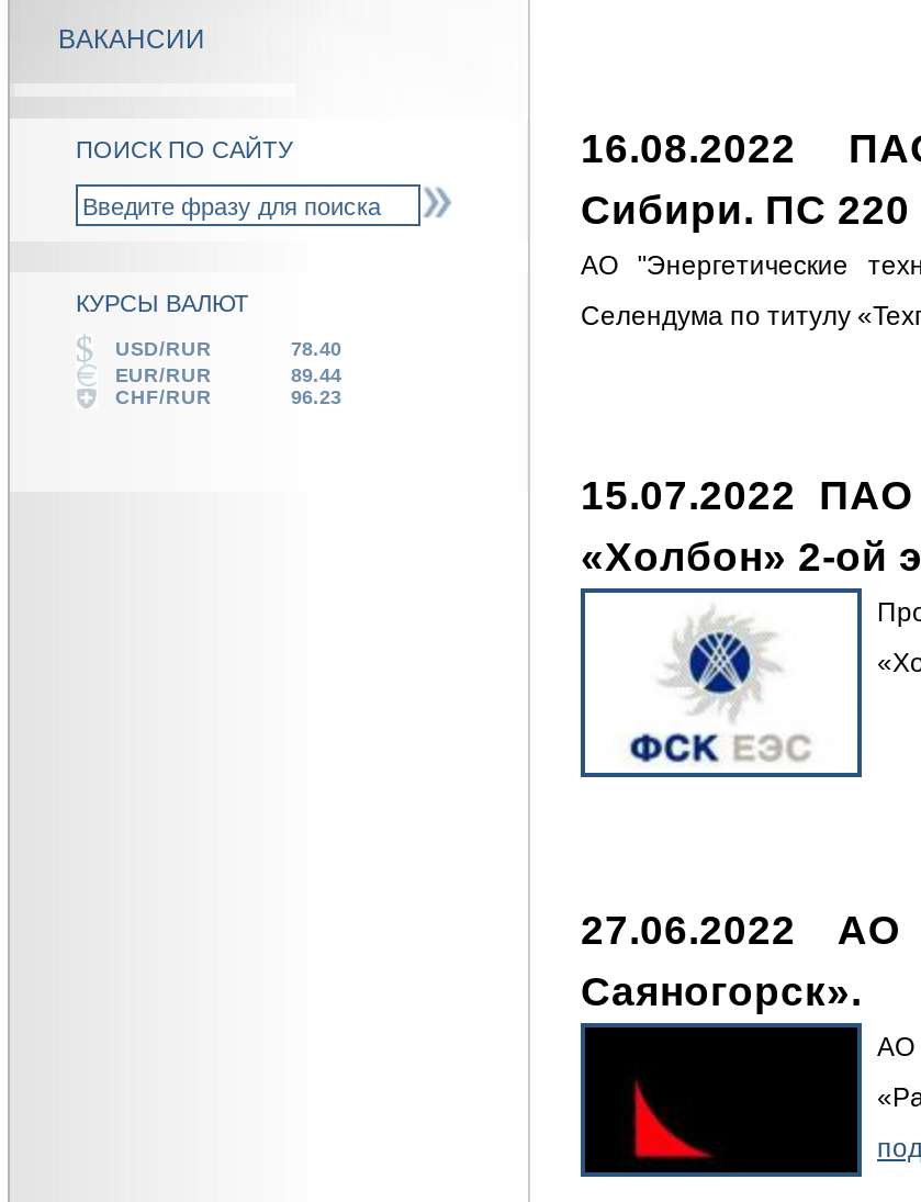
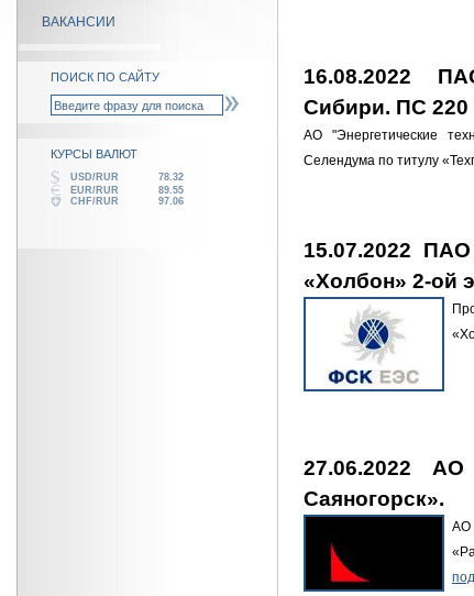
[291,338,341,360] 78.40 -> [158,172,184,183] 78.32
[291,364,341,386] 89.44 -> [158,185,184,196] 89.55
[291,386,341,408] 96.23 -> [158,196,184,207] 97.06

